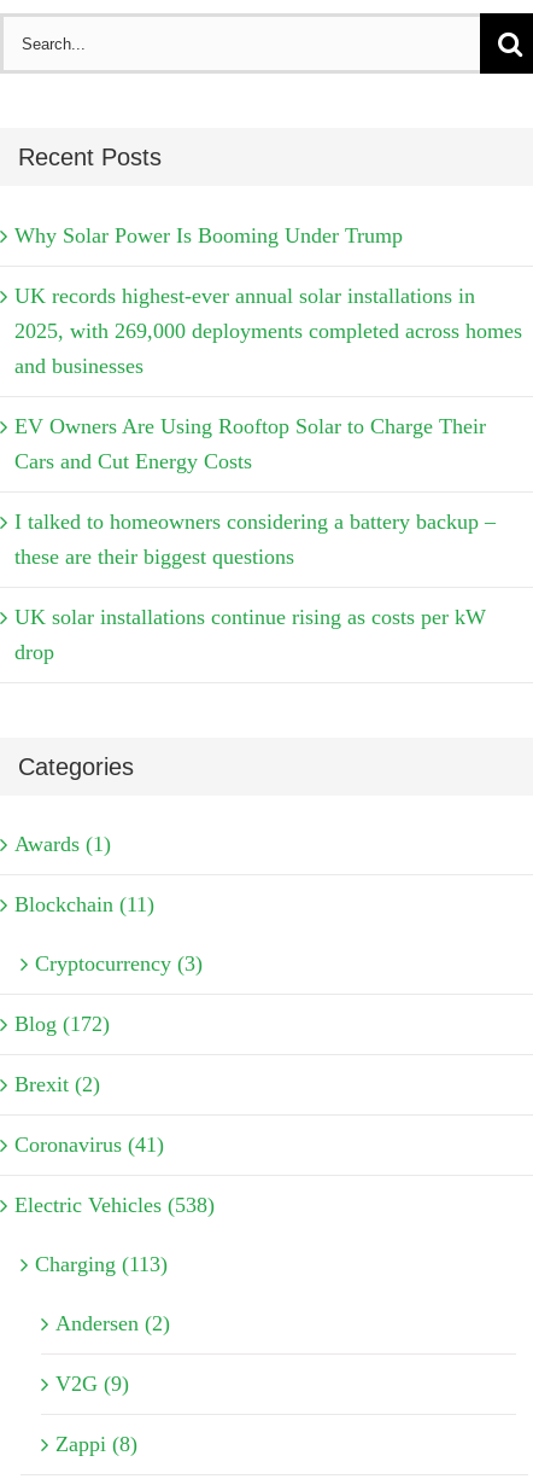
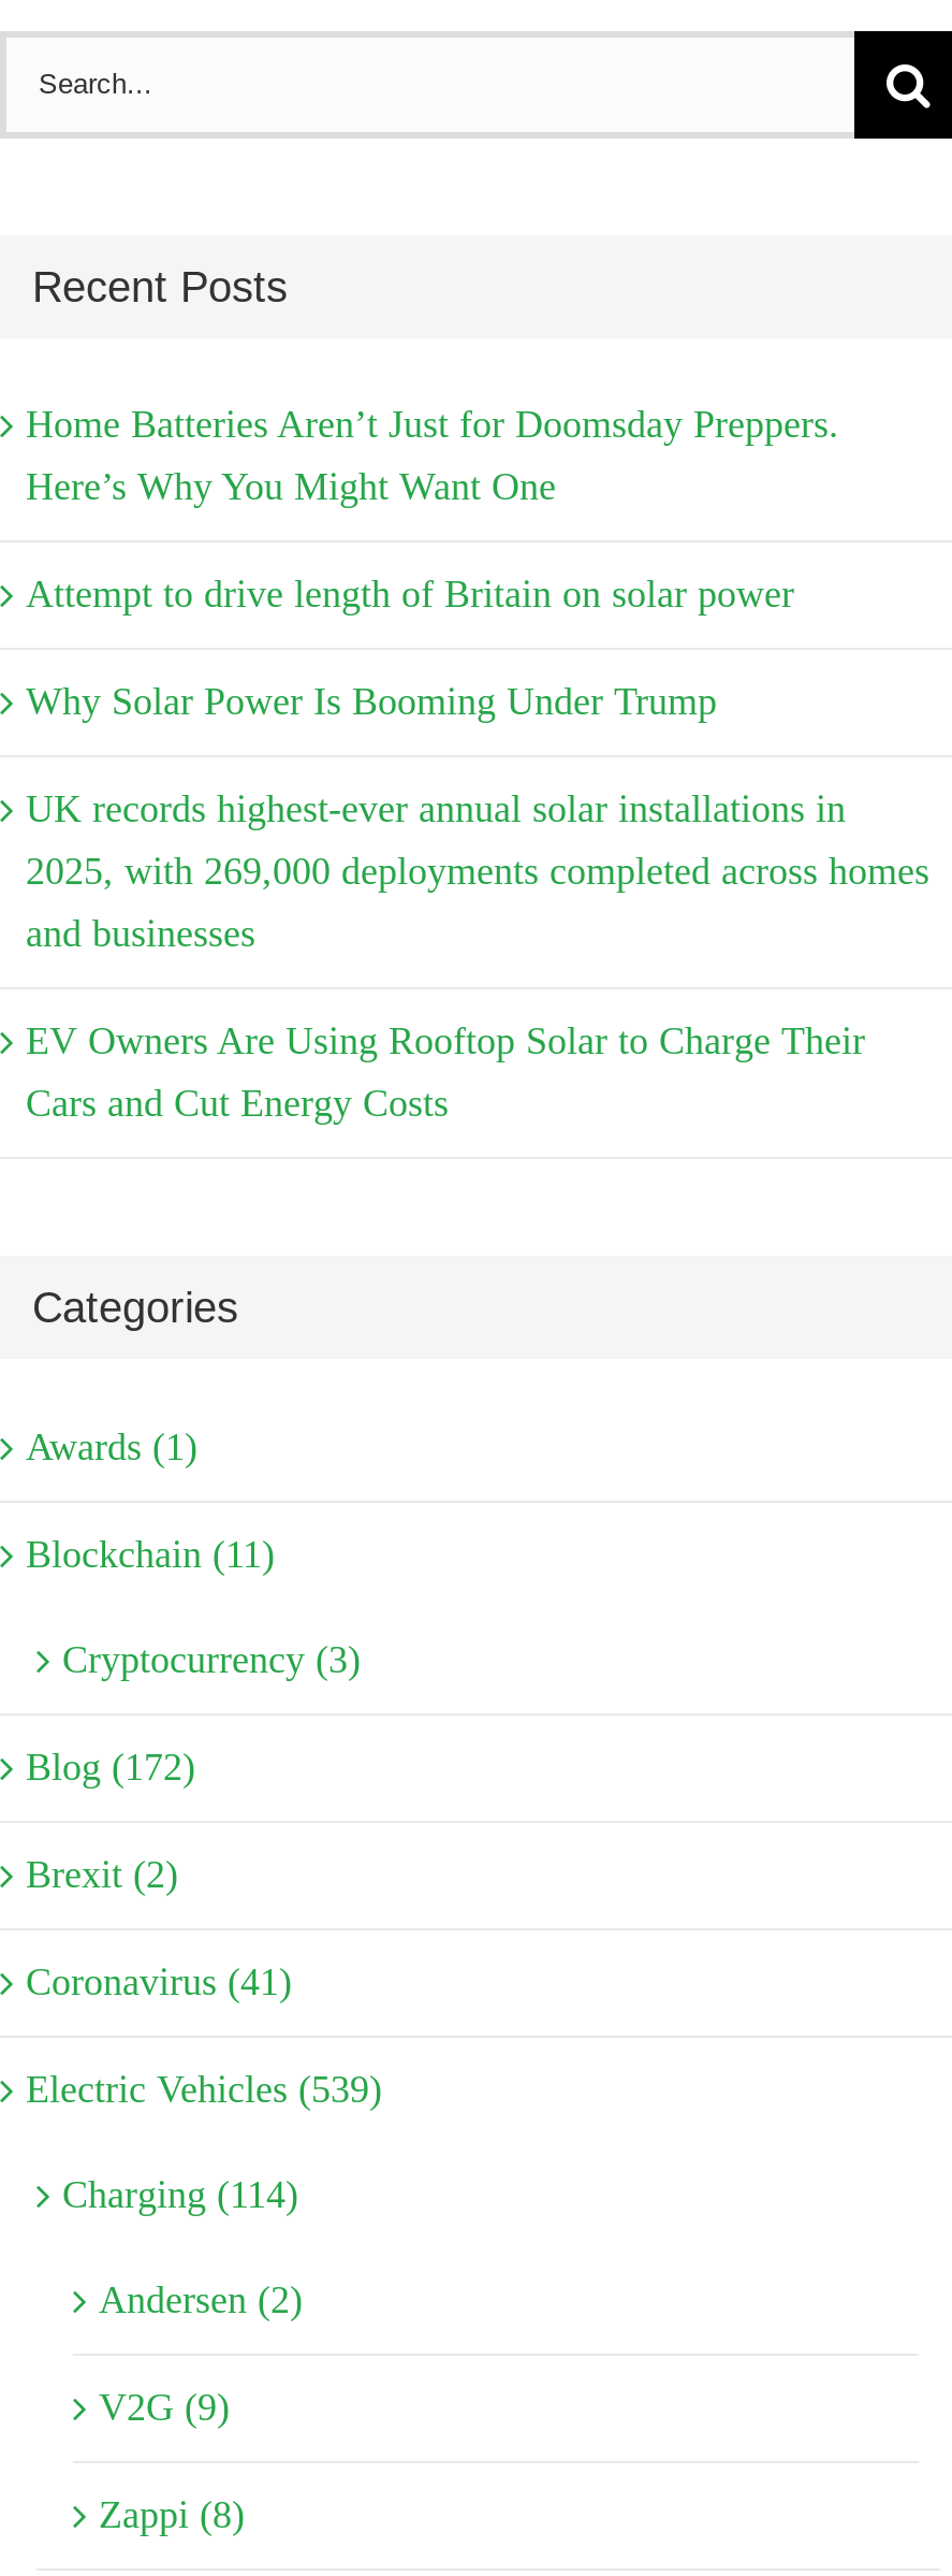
none -> [26,403,839,616] Home Batteries Aren’t Just for Doomsday Preppers. | Here’s Why You Might Want One | Attempt to drive length of Britain on solar power
moved [14,223,522,473] -> [26,680,929,1125]: Why Solar Power Is Booming Under Trump | UK records highest-ever annual solar installations in | 2025, with 269,000 deployments completed across homes | and businesses | EV Owners Are Using Rooftop Solar to Charge Their | Cars and Cut Energy Costs
[14,509,496,664] I talked to homeowners considering a battery backup – | these are their biggest questions | UK solar installations continue rising as costs per kW | drop -> none
[14,1193,215,1217] Electric Vehicles (538) -> [26,2067,382,2110] Electric Vehicles (539)
[35,1252,168,1277] Charging (113) -> [62,2173,298,2216] Charging (114)

